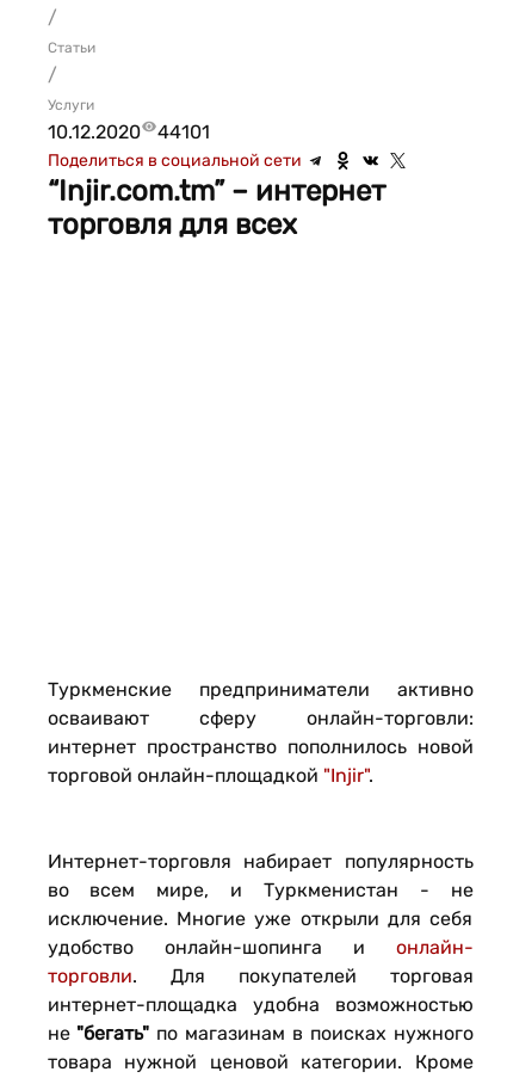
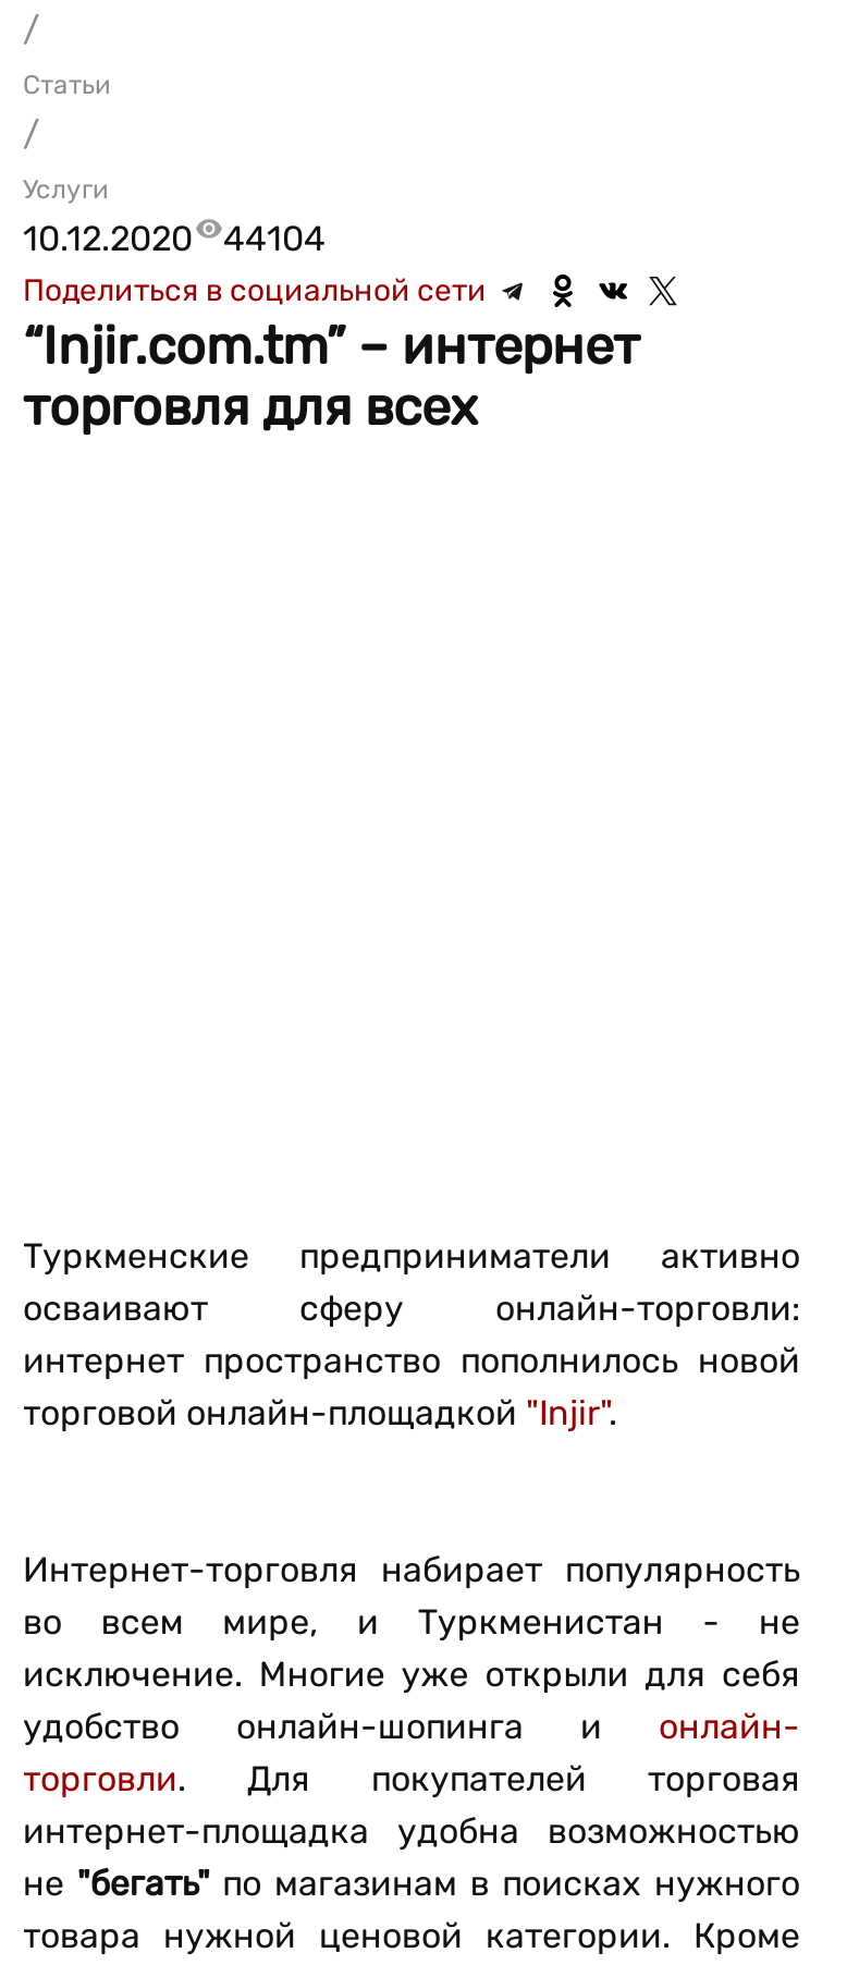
[47,121,209,143] 10.12.2020 44101 -> [23,218,326,259] 10.12.2020 44104

